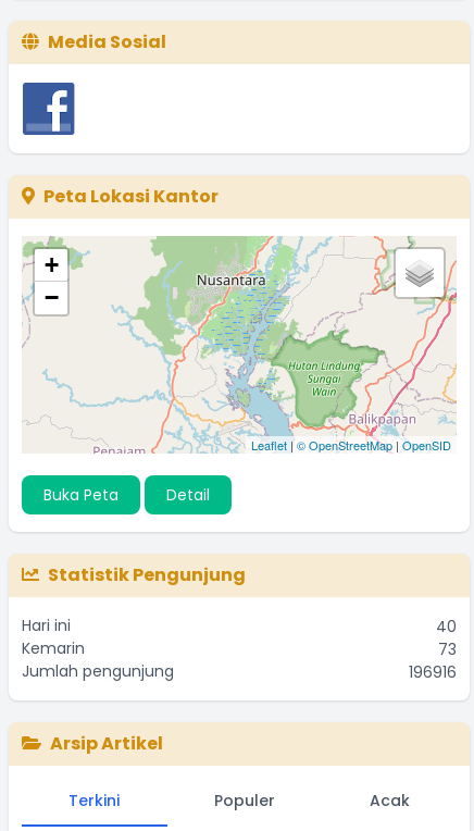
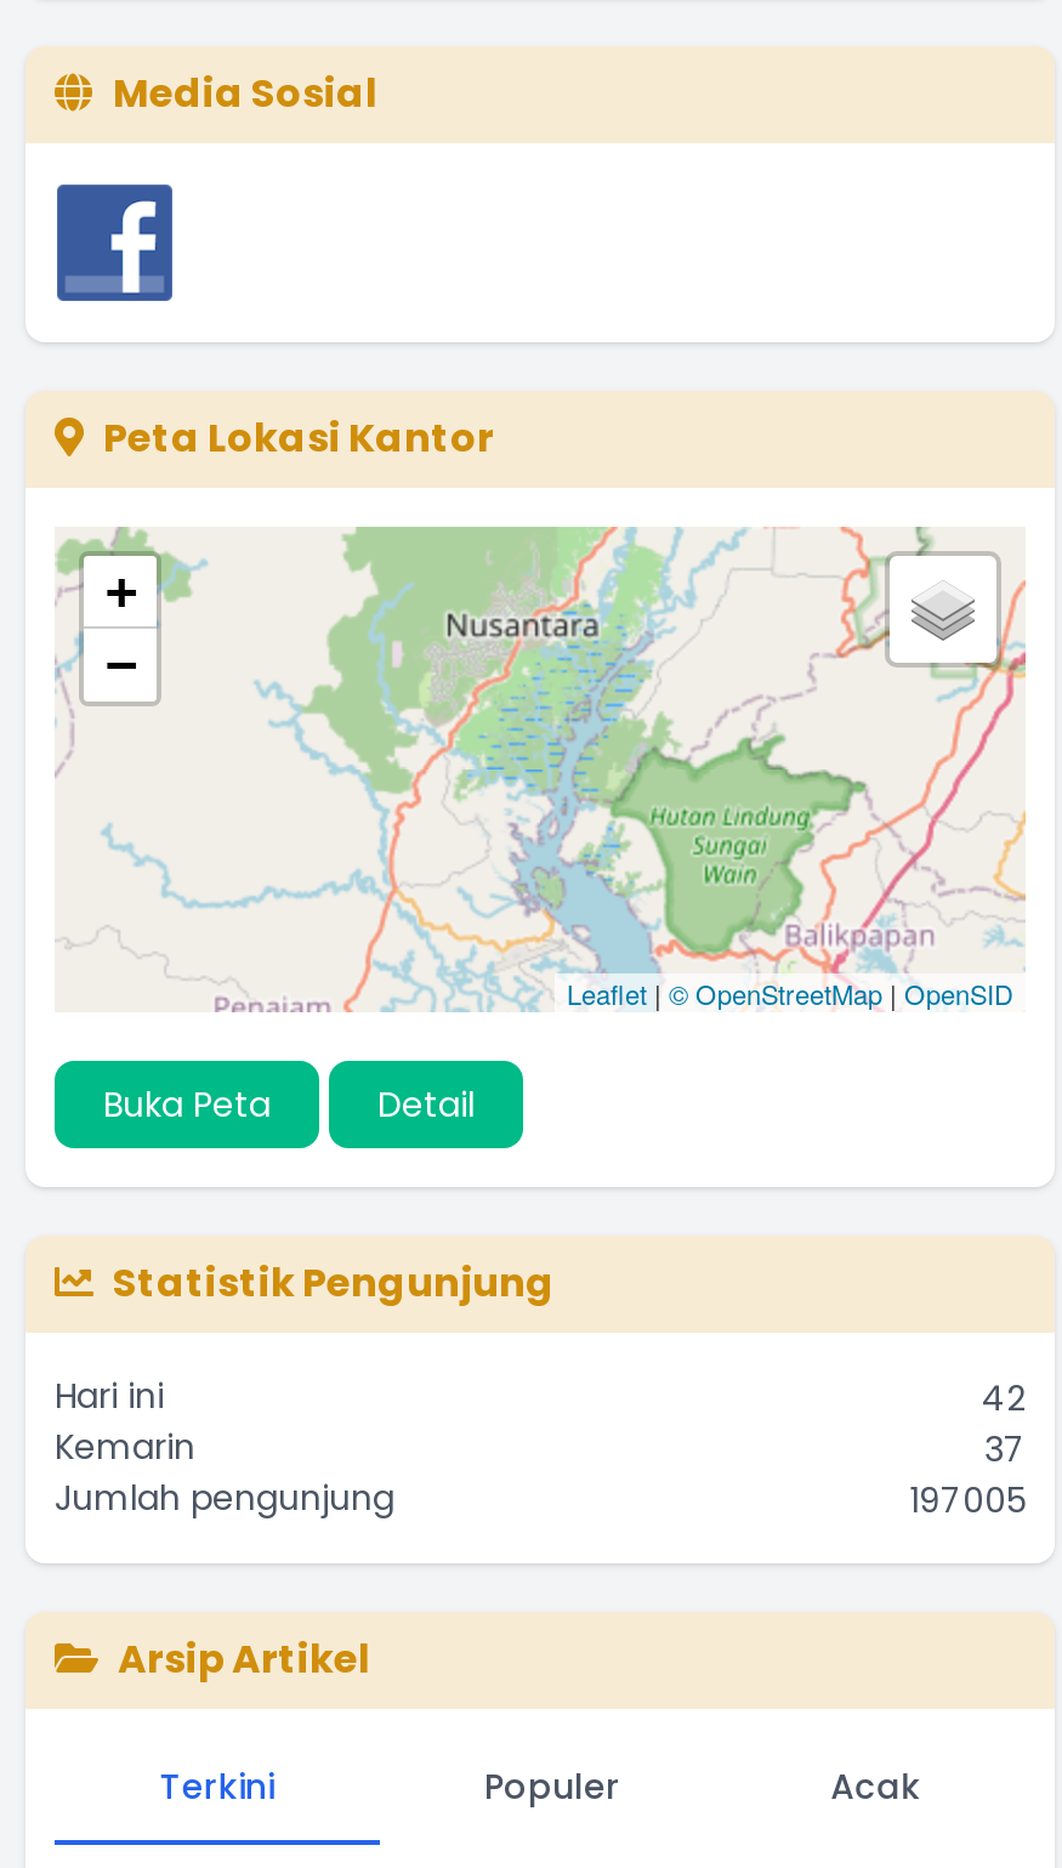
[436,616,457,638] 40 -> [982,1374,1026,1423] 42
[438,639,457,660] 73 -> [984,1425,1026,1474] 37
[409,662,457,683] 196916 -> [909,1476,1026,1525] 197005

